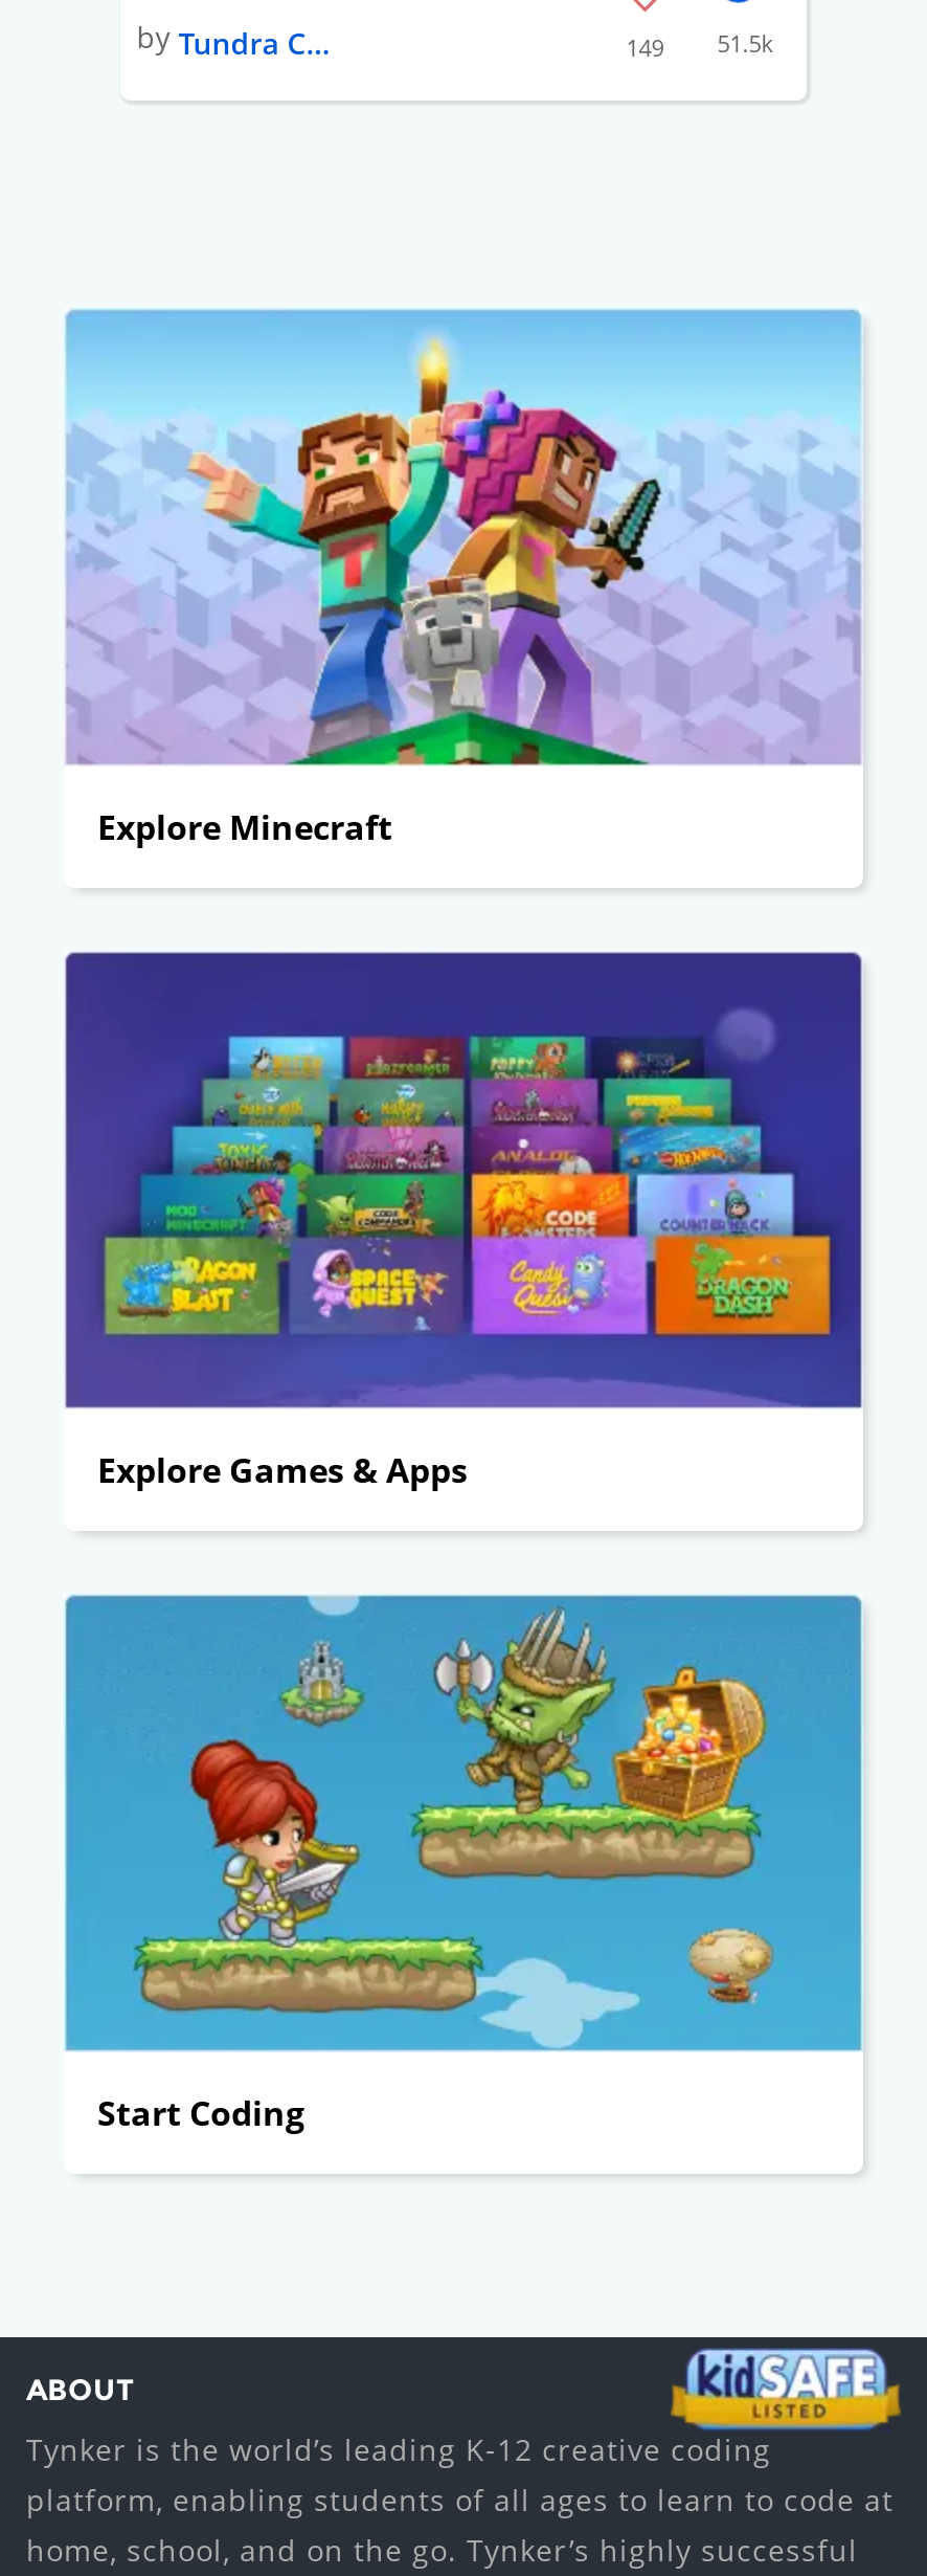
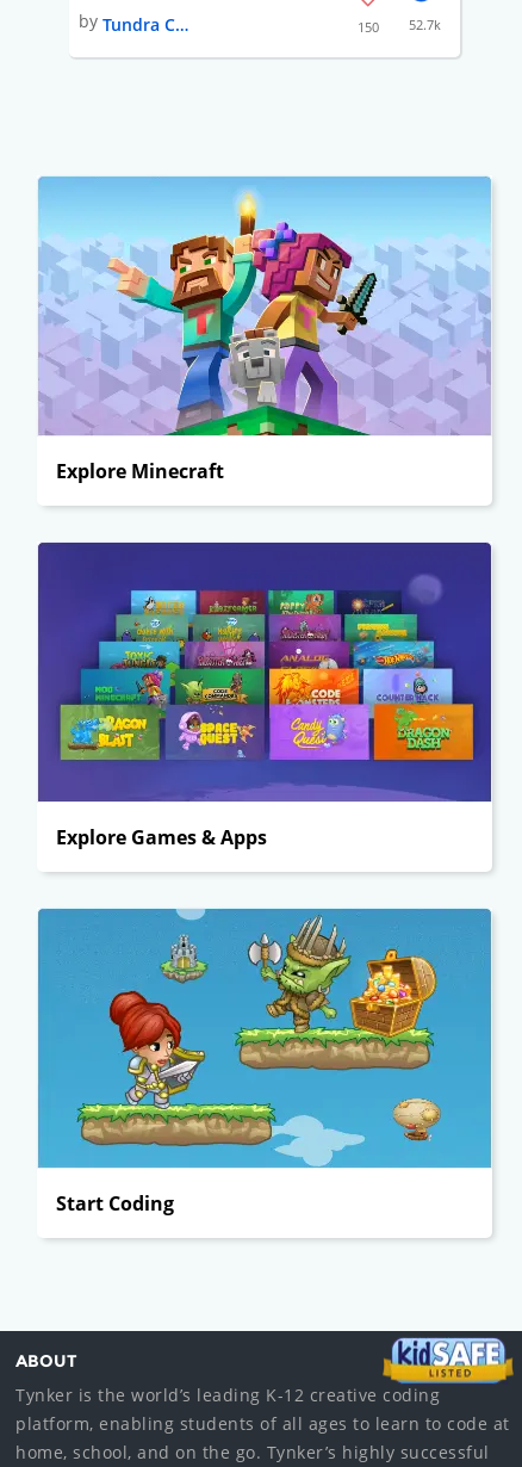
[626,26,774,62] 149 | 51.5k -> [357,15,441,35] 150 | 52.7k

